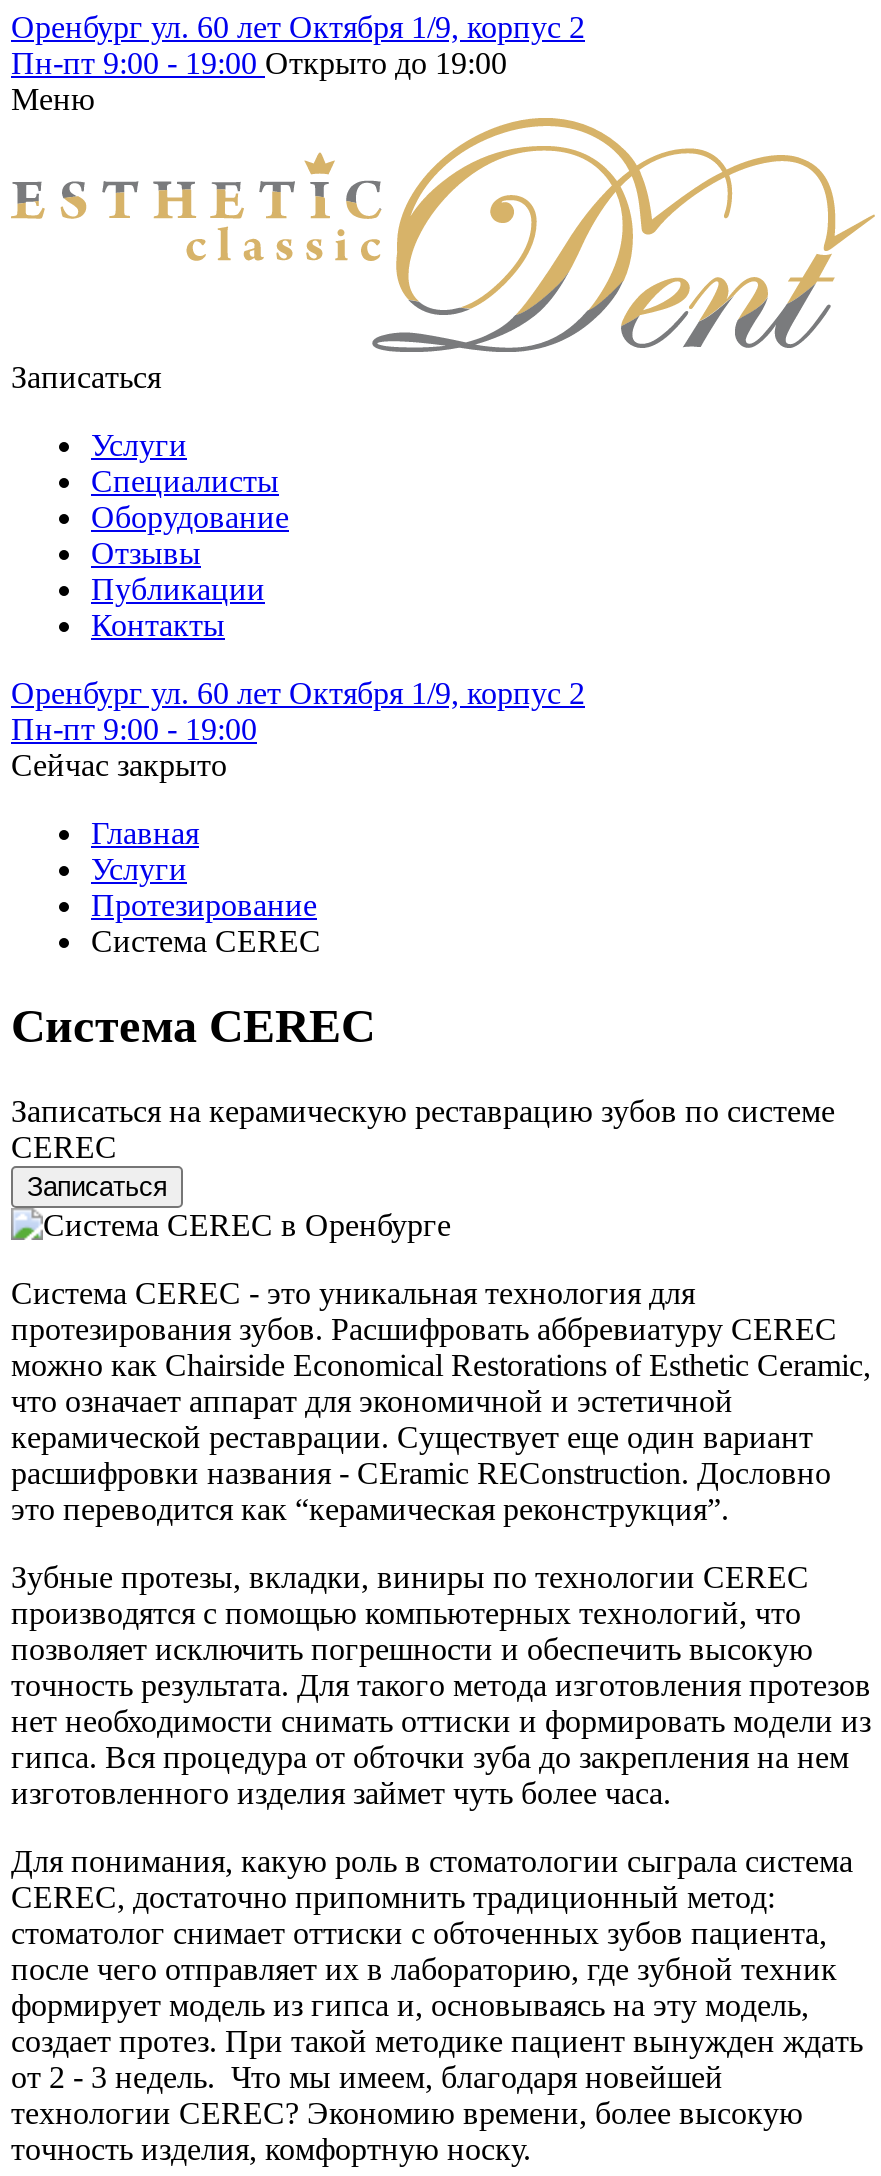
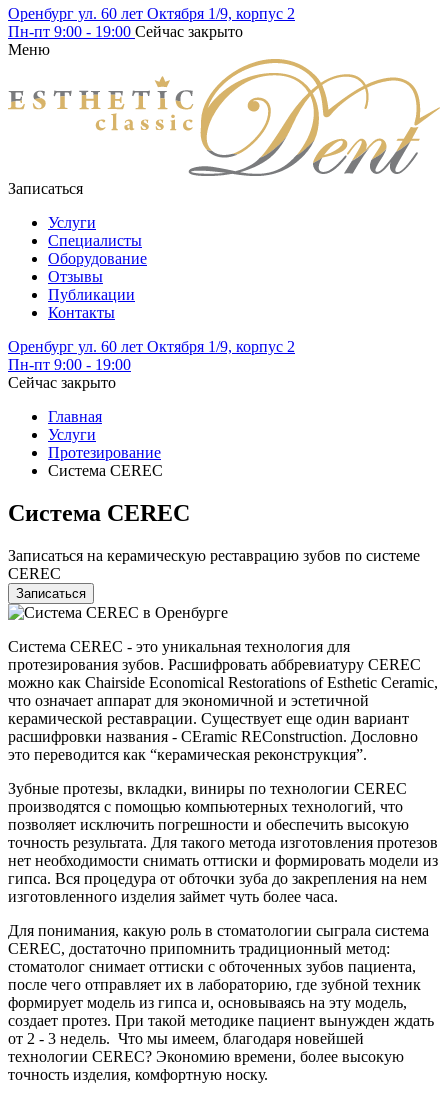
[11,46,507,80] Пн-пт9:00 - 19:00 Открыто до 19:00 -> [8,23,243,40] Пн-пт9:00 - 19:00 Сейчас закрыто

